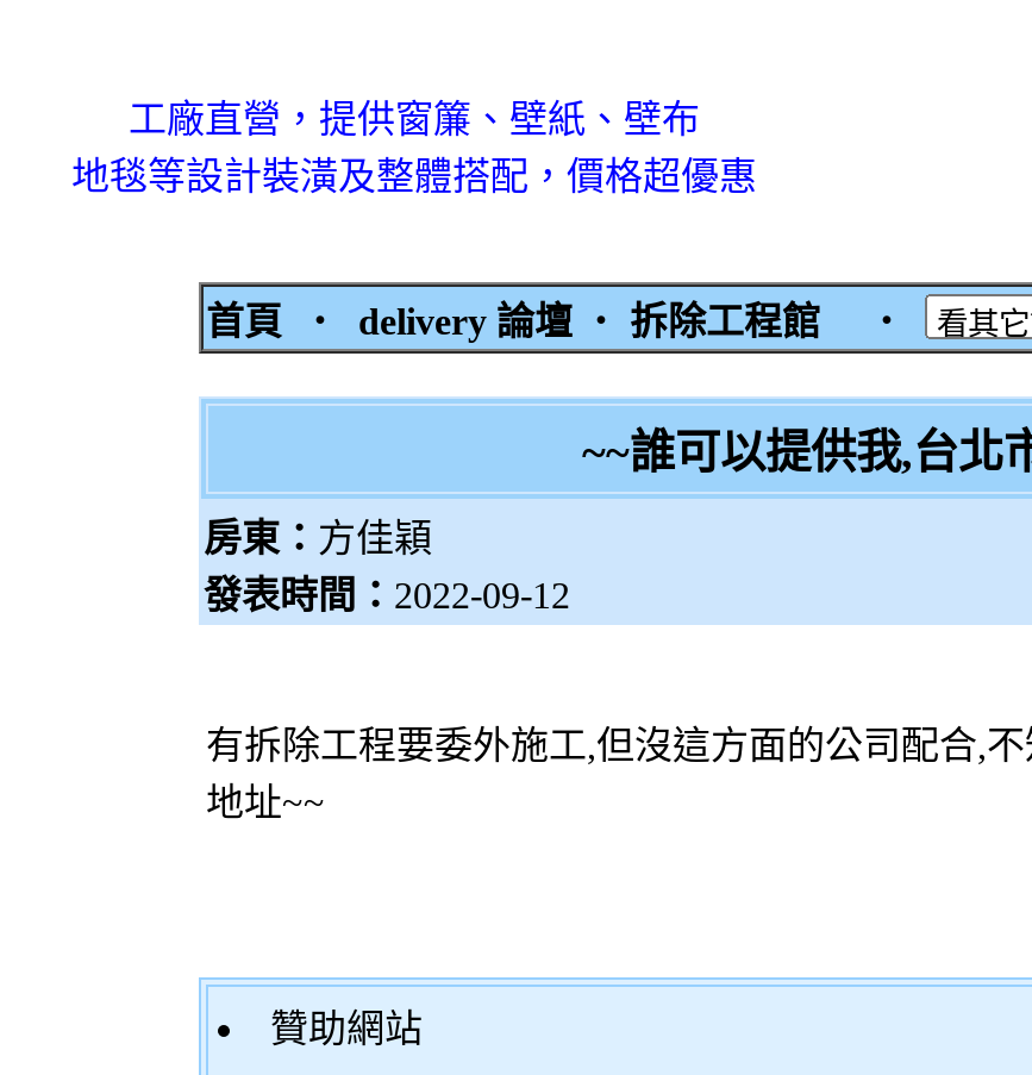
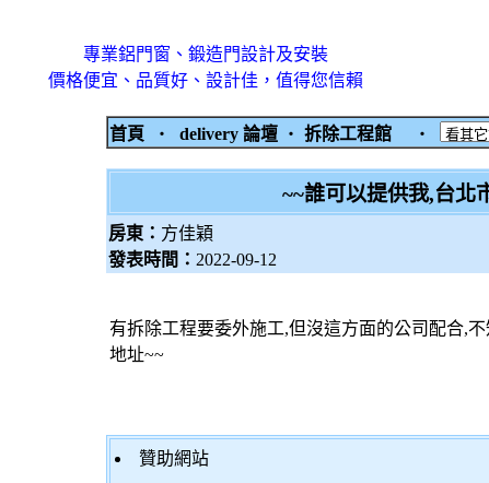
[71,99,757,196] 工廠直營，提供窗簾、壁紙、壁布 | 地毯等設計裝潢及整體搭配，價格超優惠 -> [48,45,363,90] 專業鋁門窗、鍛造門設計及安裝 | 價格便宜、品質好、設計佳，值得您信賴

